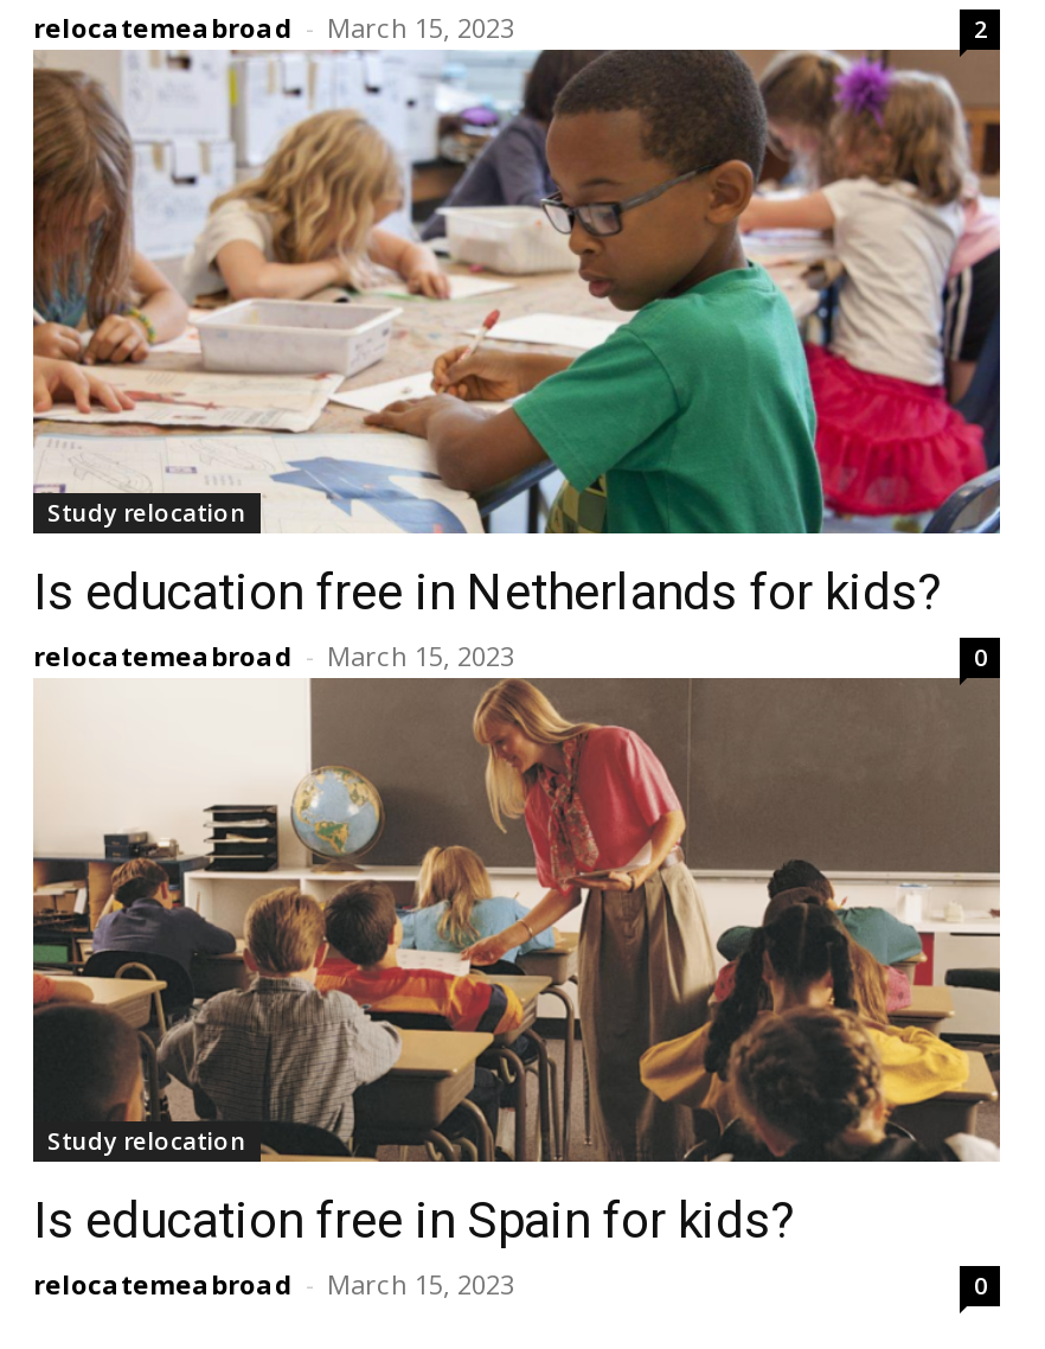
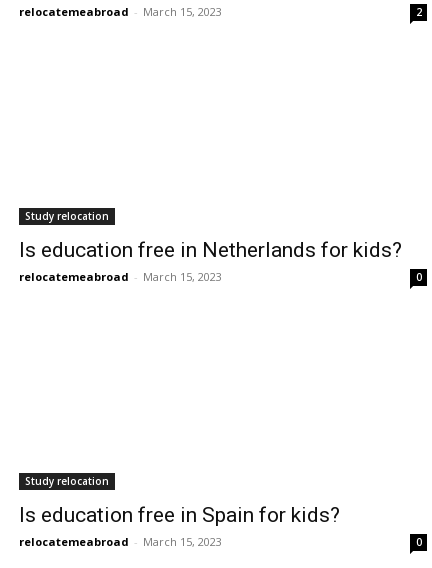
[31,47,1002,536] [image] -> none
[31,676,1002,1164] [image] -> none

